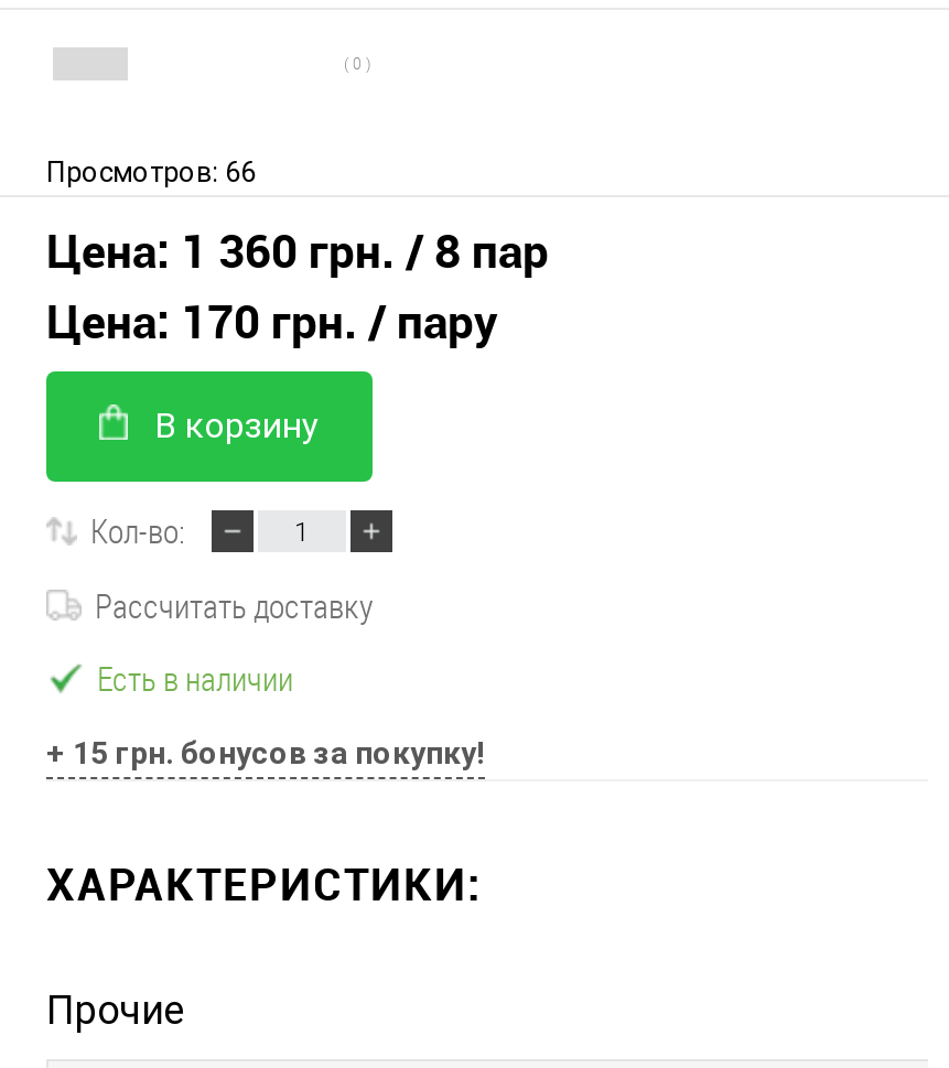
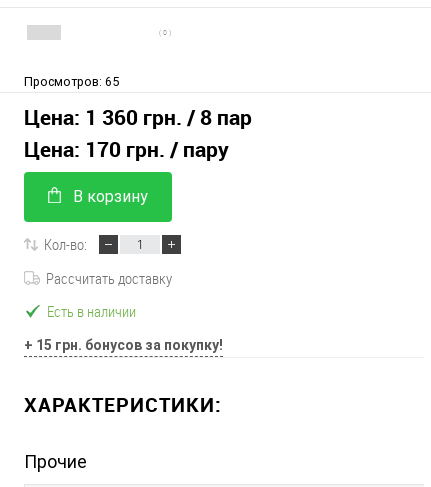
[46,155,256,188] Просмотров: 66 -> [24,74,119,89] Просмотров: 65

